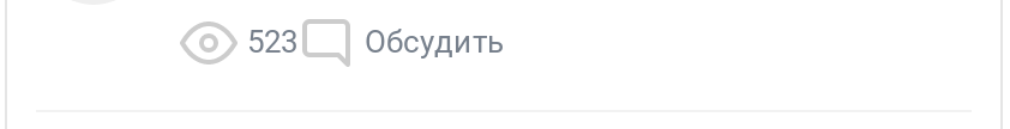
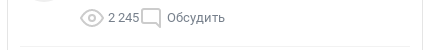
[247,24,504,60] 523 Обсудить -> [108,10,225,25] 2 245 Обсудить

